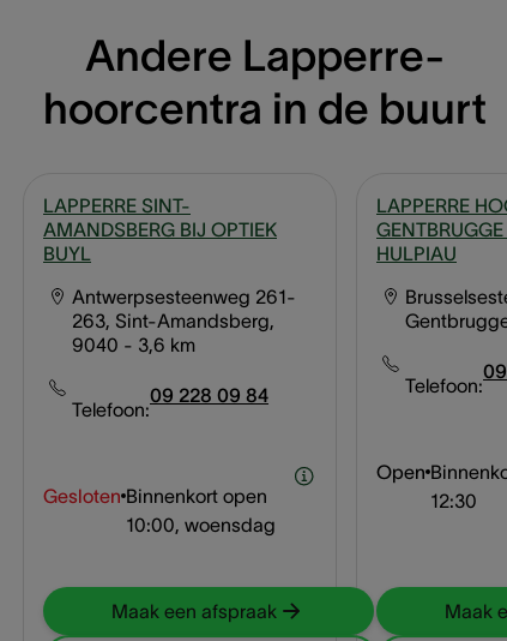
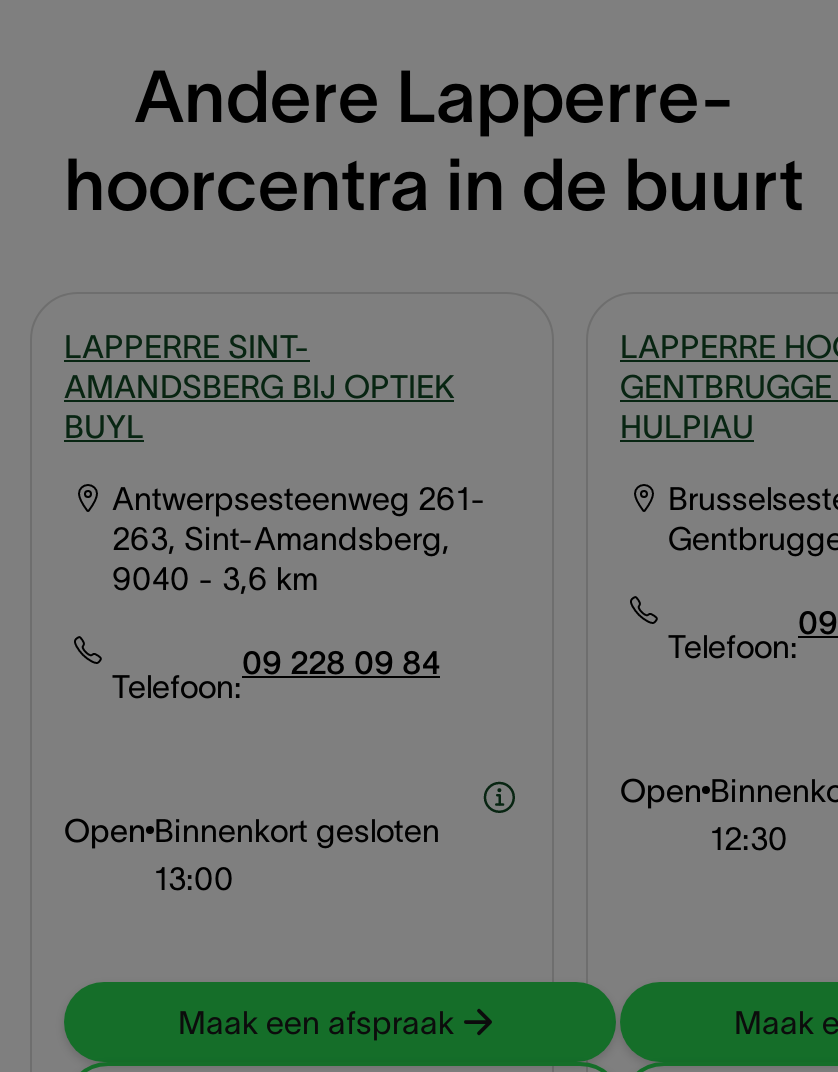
[43,485,276,535] Gesloten Binnenkort open | 10:00, woensdag -> [64,812,440,896] Open Binnenkort gesloten | 13:00

